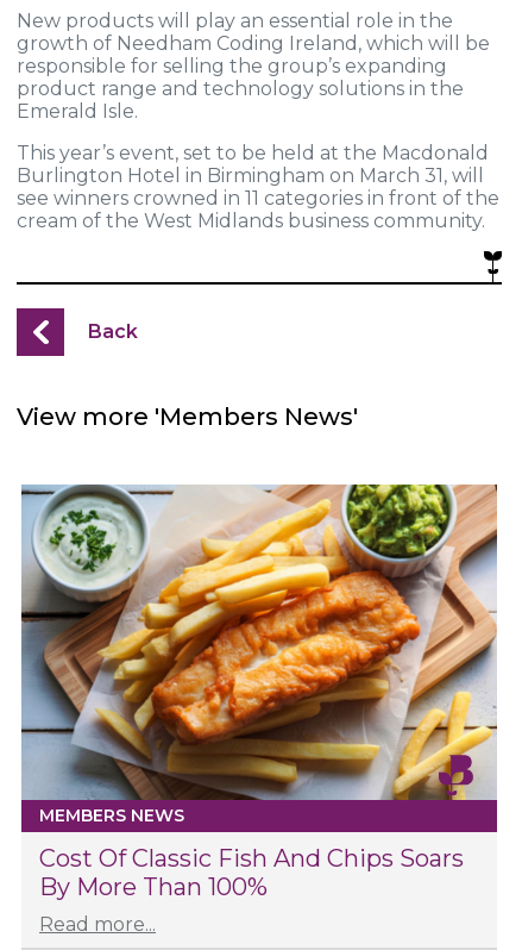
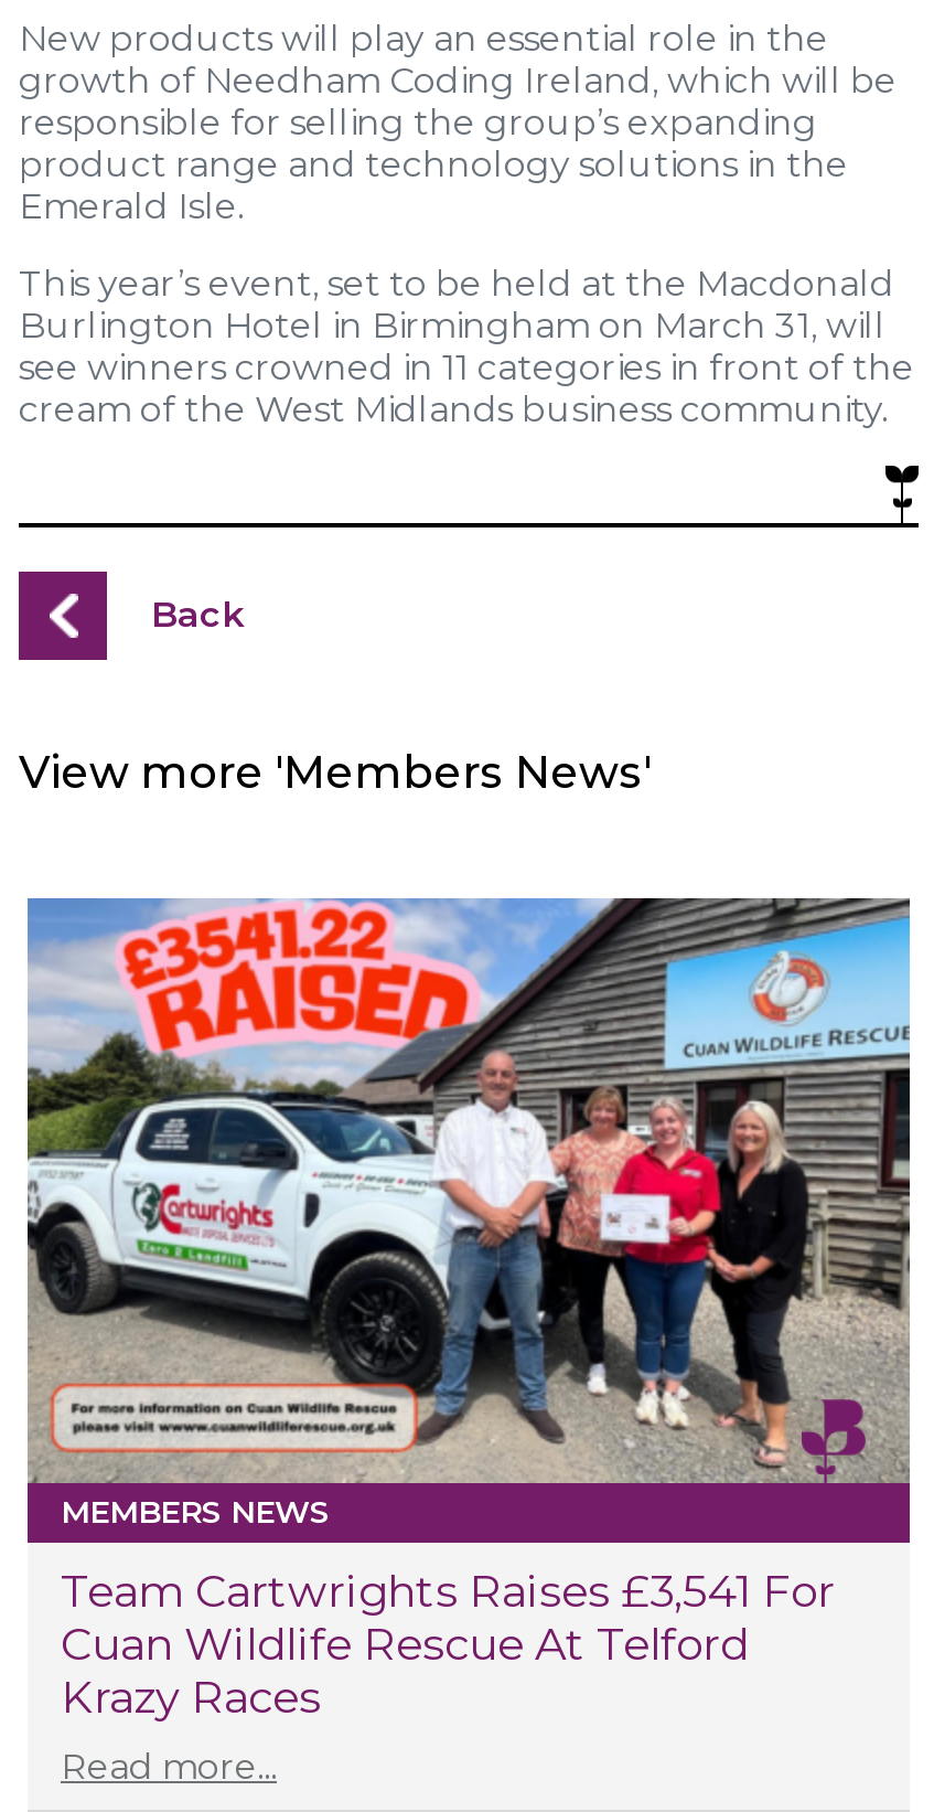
[20,483,498,902] [image] | Cost Of Classic Fish And Chips Soars | By More Than 100% -> [25,896,912,1725] [image] | Team Cartwrights Raises £3,541 For | Cuan Wildlife Rescue At Telford | Krazy Races

